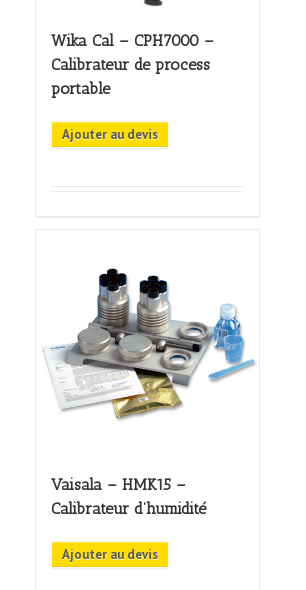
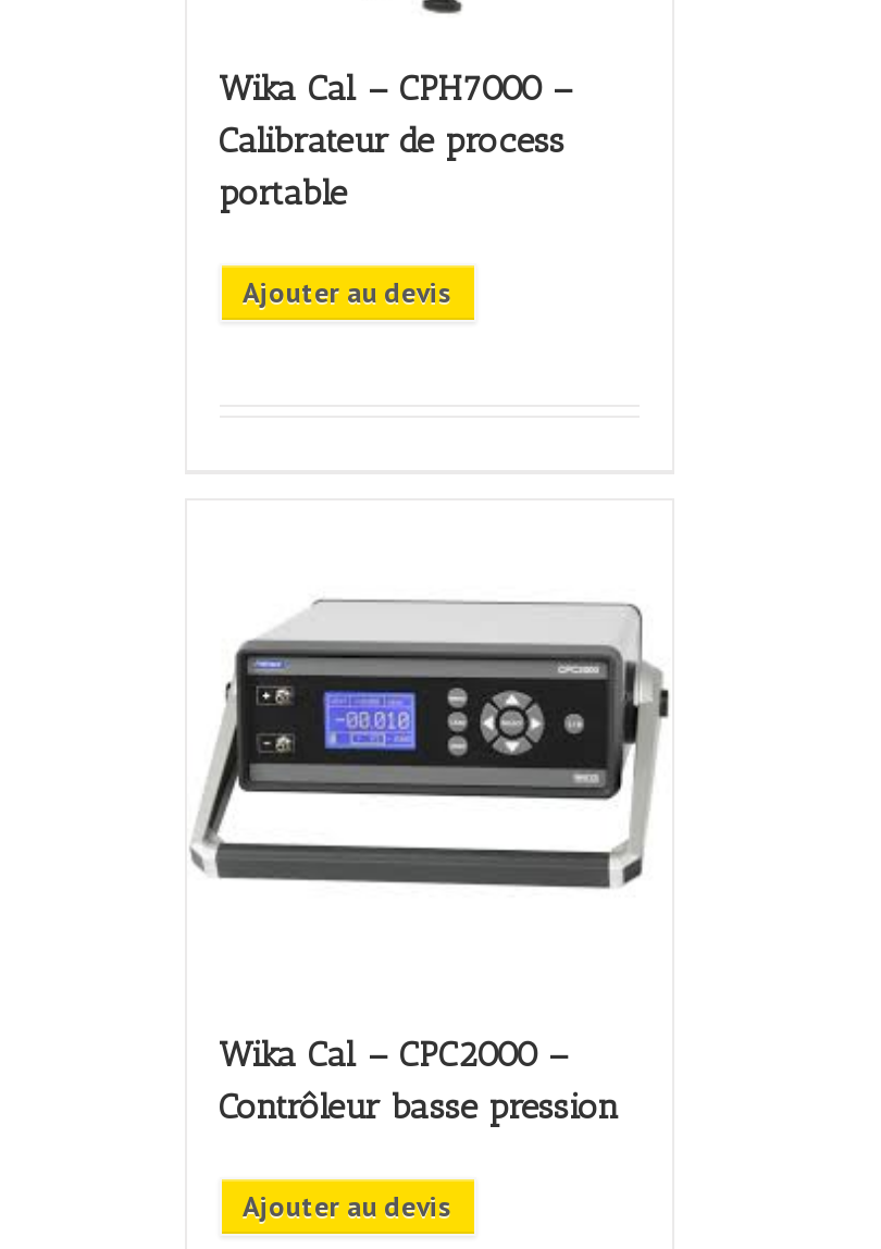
[38,267,257,420] [image] -> [189,583,670,912] [image]
[50,475,205,518] Vaisala – HMK15 – | Calibrateur d’humidité -> [219,1034,619,1128] Wika Cal – CPC2000 – | Contrôleur basse pression

